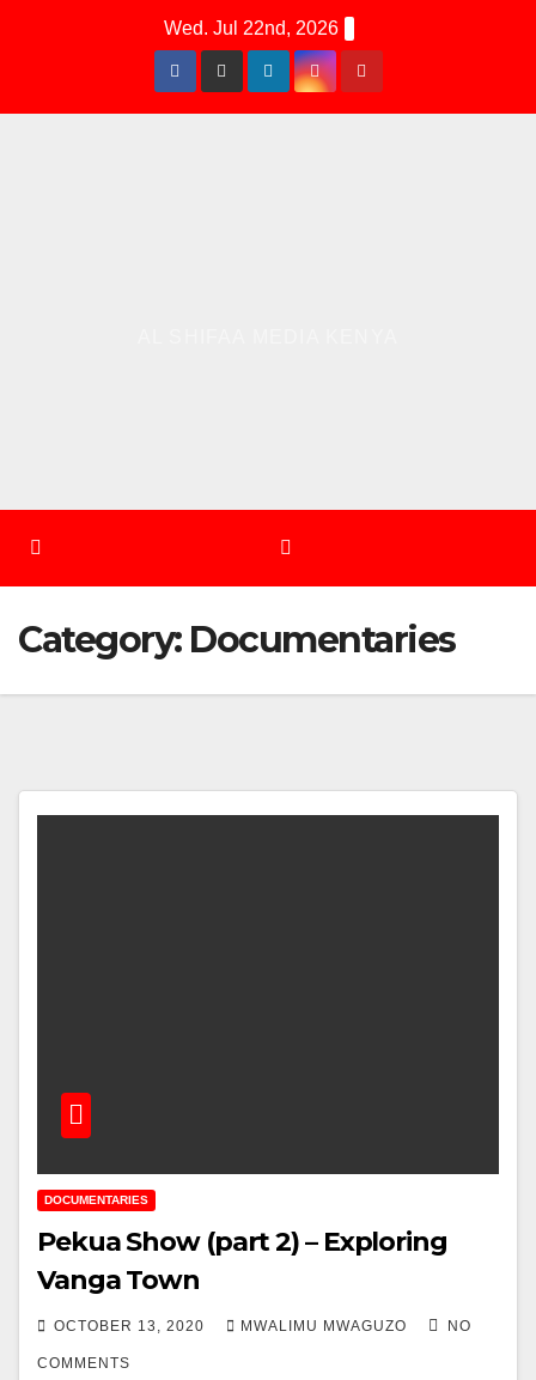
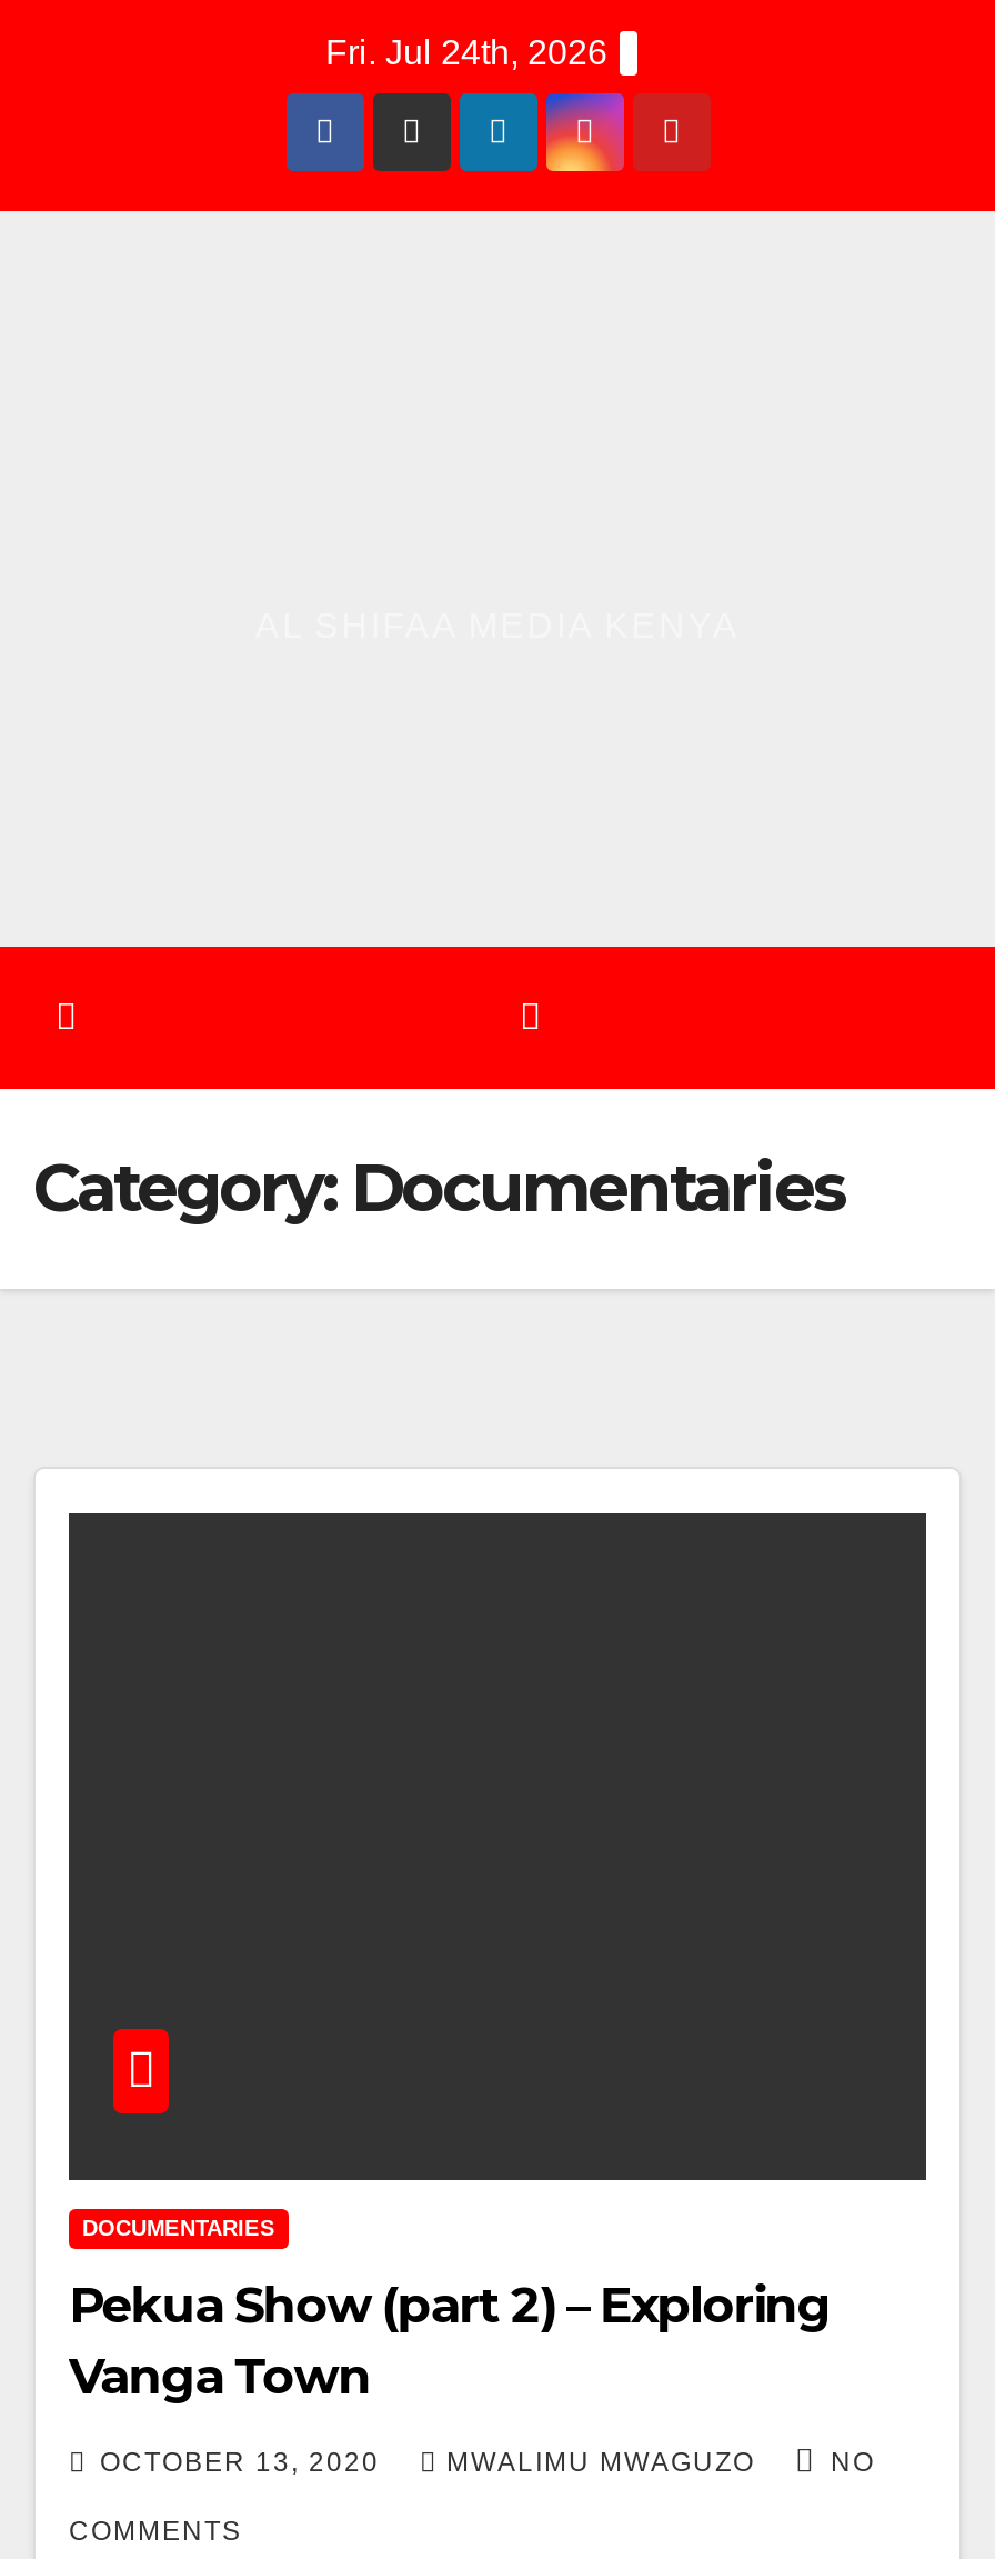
[164,18,339,38] Wed. Jul 22nd, 2026 -> [325,33,607,71] Fri. Jul 24th, 2026

